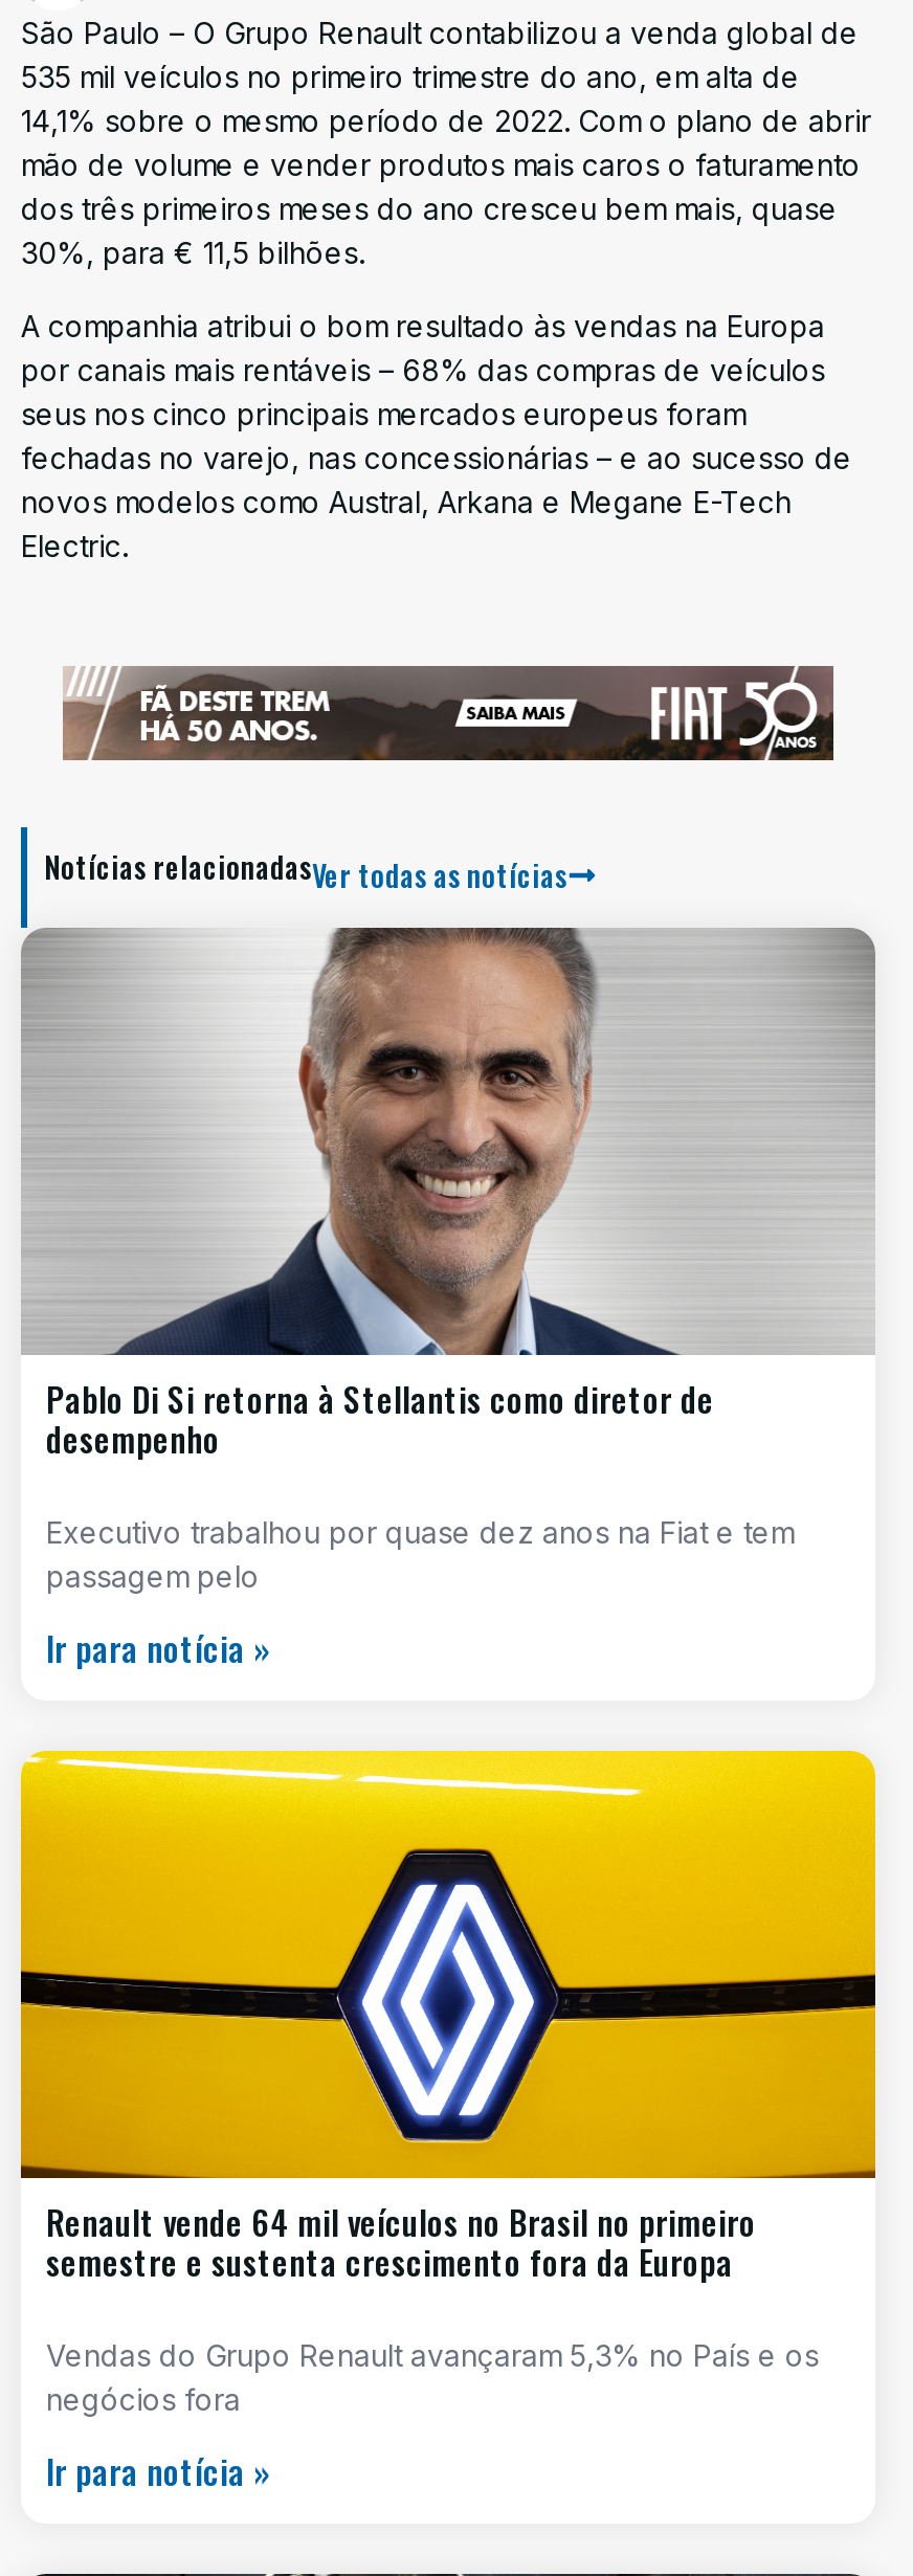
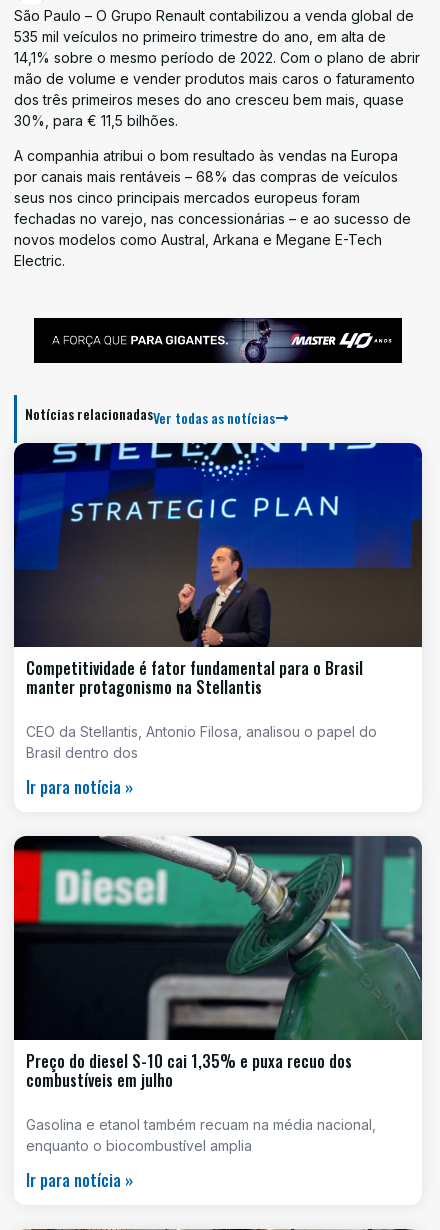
[63,664,836,762] [image] -> [33,317,403,364] [image]
[21,926,875,1465] [image] | Pablo Di Si retorna à Stellantis como diretor de | desempenho -> [13,442,423,699] [image] | Competitividade é fator fundamental para o Brasil | manter protagonismo na Stellantis
[46,1515,794,1594] Executivo trabalhou por quase dez anos na Fiat e tem | passagem pelo -> [26,723,377,761] CEO da Stellantis, Antonio Filosa, analisou o papel do | Brasil dentro dos
[19,1749,877,2288] [image] | Renault vende 64 mil veículos no Brasil no primeiro | semestre e sustenta crescimento fora da Europa -> [13,835,423,1092] [image] | Preço do diesel S-10 cai 1,35% e puxa recuo dos | combustíveis em julho
[46,2338,819,2417] Vendas do Grupo Renault avançaram 5,3% no País e os | negócios fora -> [26,1116,376,1154] Gasolina e etanol também recuam na média nacional, | enquanto o biocombustível amplia

